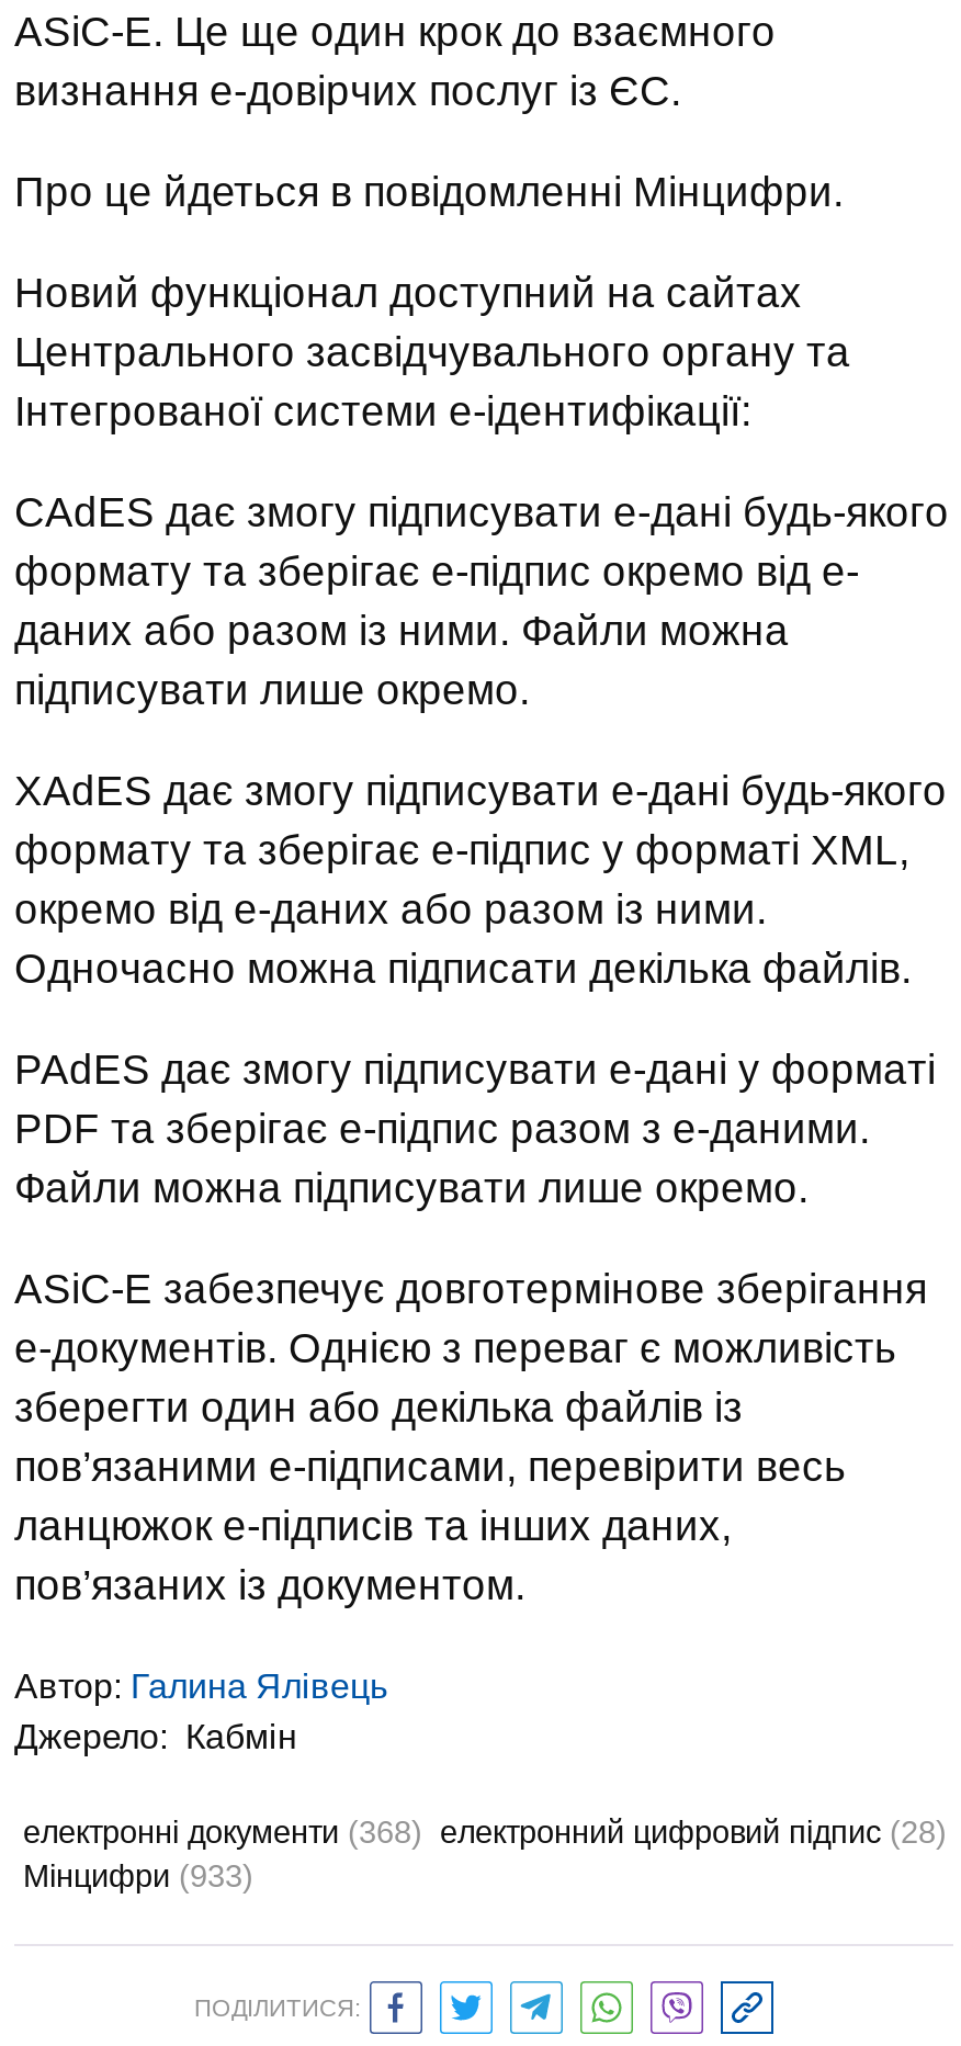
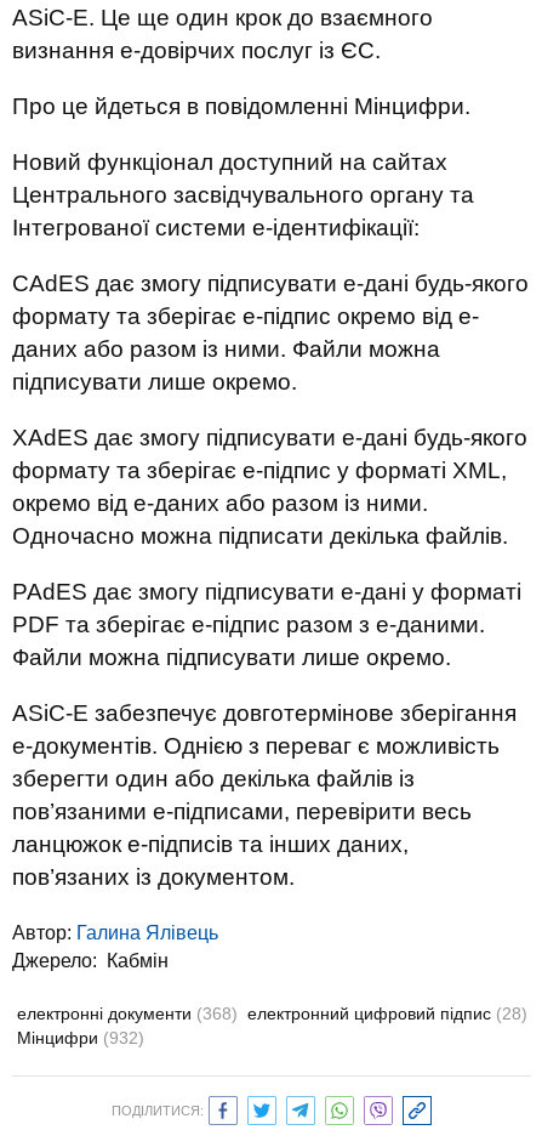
[23,1858,253,1894] Мінцифри (933) -> [17,1028,144,1047] Мінцифри (932)

